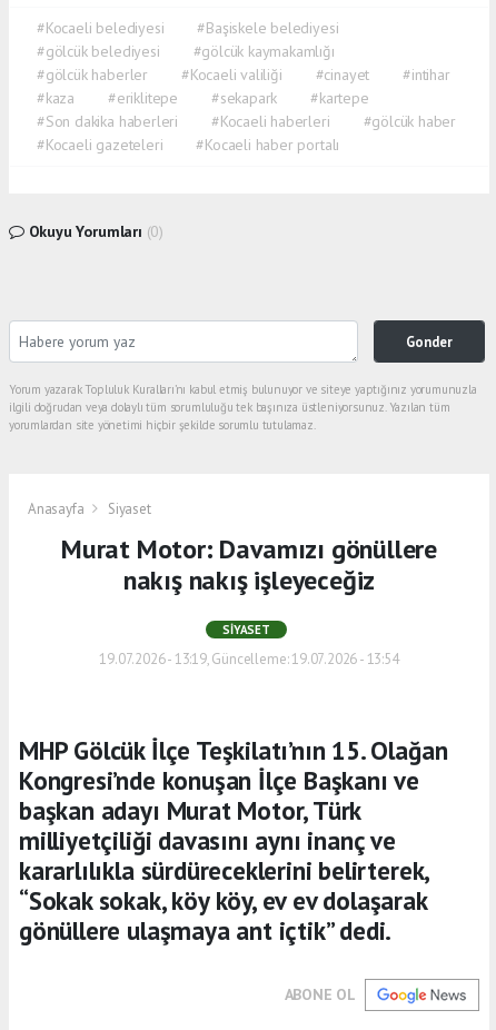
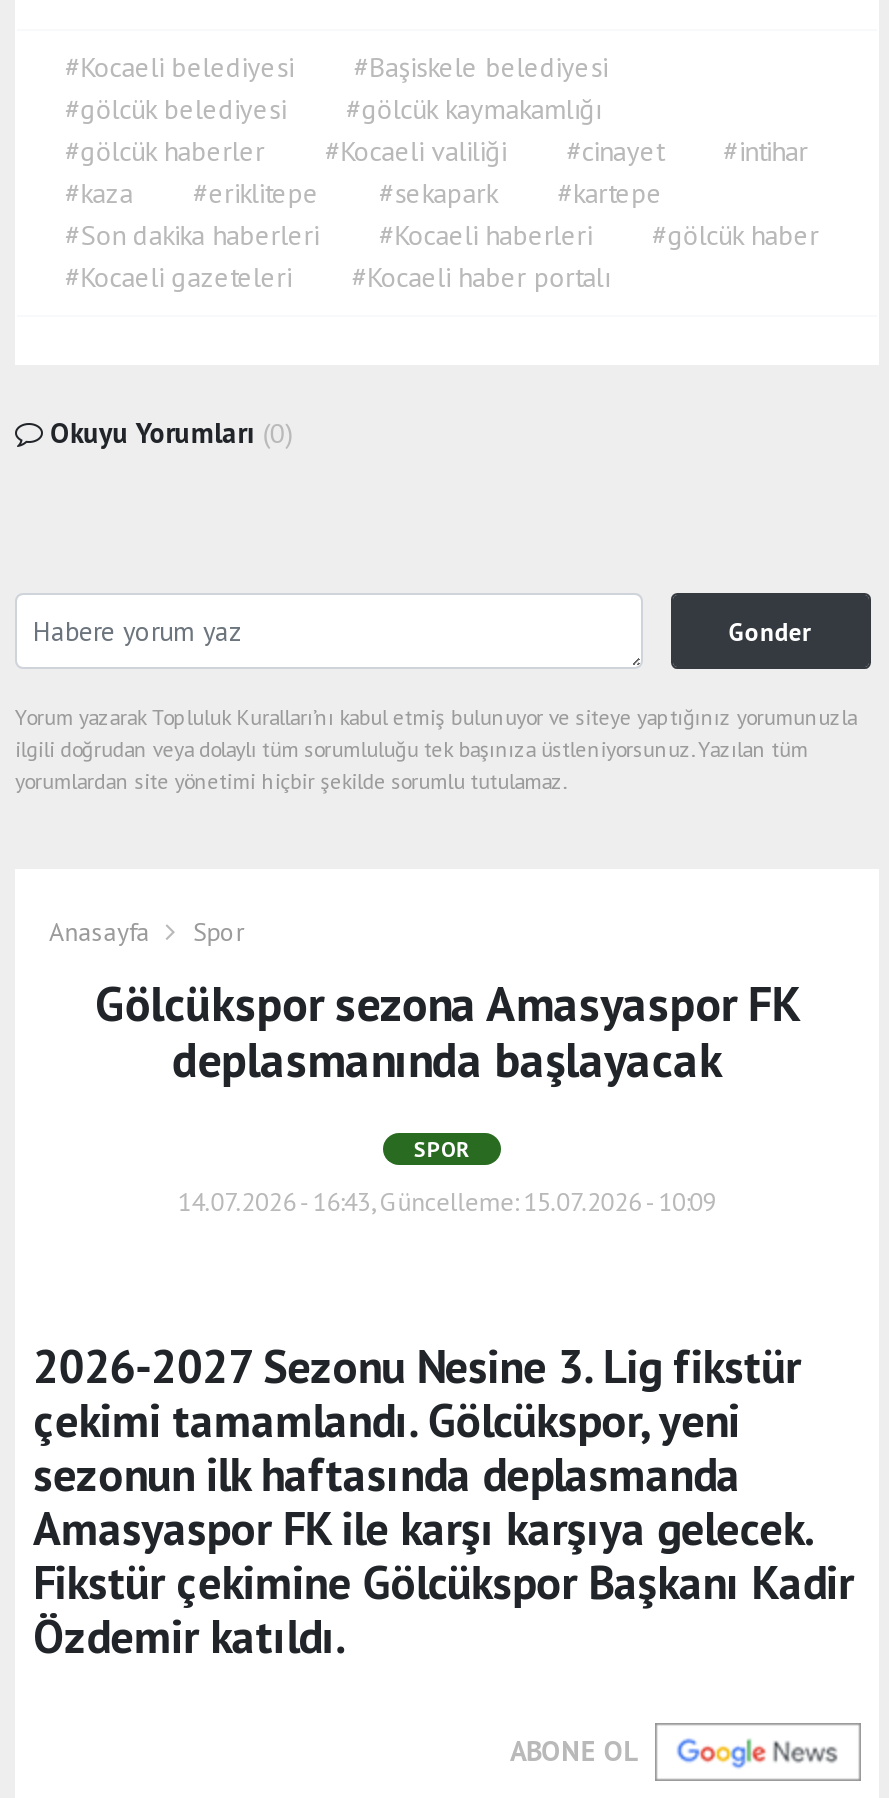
[61,500,437,598] Siyaset | Murat Motor: Davamızı gönüllere | nakış nakış işleyeceğiz -> [95,916,799,1092] Spor | Gölcükspor sezona Amasyaspor FK | deplasmanında başlayacak
[223,622,270,638] SIYASET -> [414,1136,470,1164] SPOR
[99,650,399,669] 19.07.2026 - 13:19, Güncelleme: 19.07.2026 - 13:54 -> [178,1186,716,1220] 14.07.2026 - 16:43, Güncelleme: 15.07.2026 - 10:09
[19,734,447,947] MHP Gölcük İlçe Teşkilatı’nın 15. Olağan | Kongresi’nde konuşan İlçe Başkanı ve | başkan adayı Murat Motor, Türk | milliyetçiliği davasını aynı inanç ve | kararlılıkla sürdüreceklerini belirterek, | “Sokak sokak, köy köy, ev ev dolaşarak | gönüllere ulaşmaya ant içtik” dedi. -> [33,1338,853,1666] 2026-2027 Sezonu Nesine 3. Lig fikstür | çekimi tamamlandı. Gölcükspor, yeni | sezonun ilk haftasında deplasmanda | Amasyaspor FK ile karşı karşıya gelecek. | Fikstür çekimine Gölcükspor Başkanı Kadir | Özdemir katıldı.

